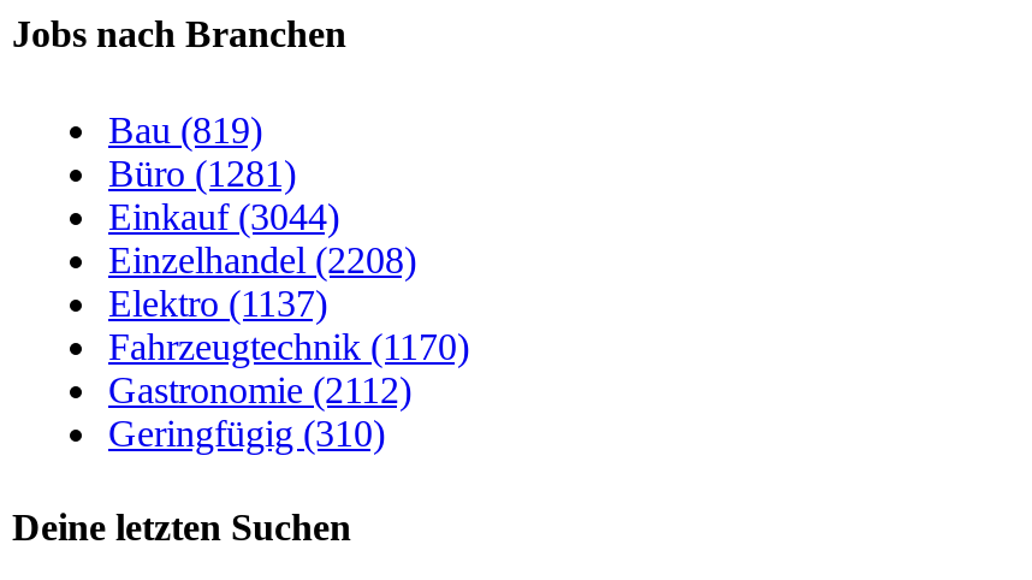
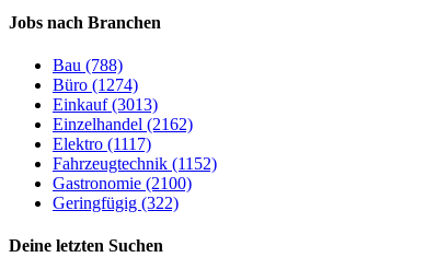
[108,109,262,149] Bau (819) -> [53,56,123,74] Bau (788)
[108,152,296,193] Büro (1281) -> [53,76,138,94] Büro (1274)
[108,195,339,236] Einkauf (3044) -> [53,95,158,114] Einkauf (3013)
[108,238,416,279] Einzelhandel (2208) -> [53,115,193,134] Einzelhandel (2162)
[108,282,327,323] Elektro (1137) -> [53,135,151,153] Elektro (1117)
[108,325,469,366] Fahrzeugtechnik (1170) -> [53,154,217,173] Fahrzeugtechnik (1152)
[108,368,411,409] Gastronomie (2112) -> [53,174,192,193] Gastronomie (2100)
[108,412,385,453] Geringfügig (310) -> [53,194,179,212] Geringfügig (322)

